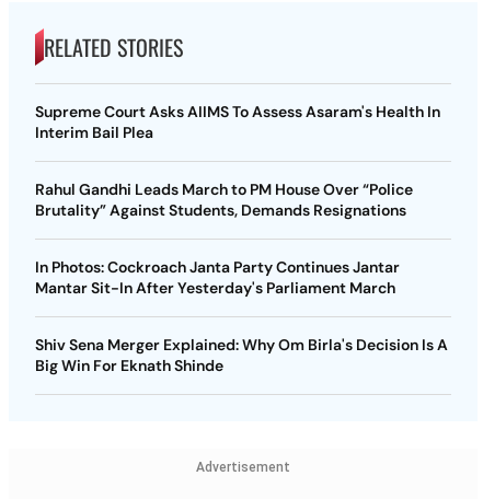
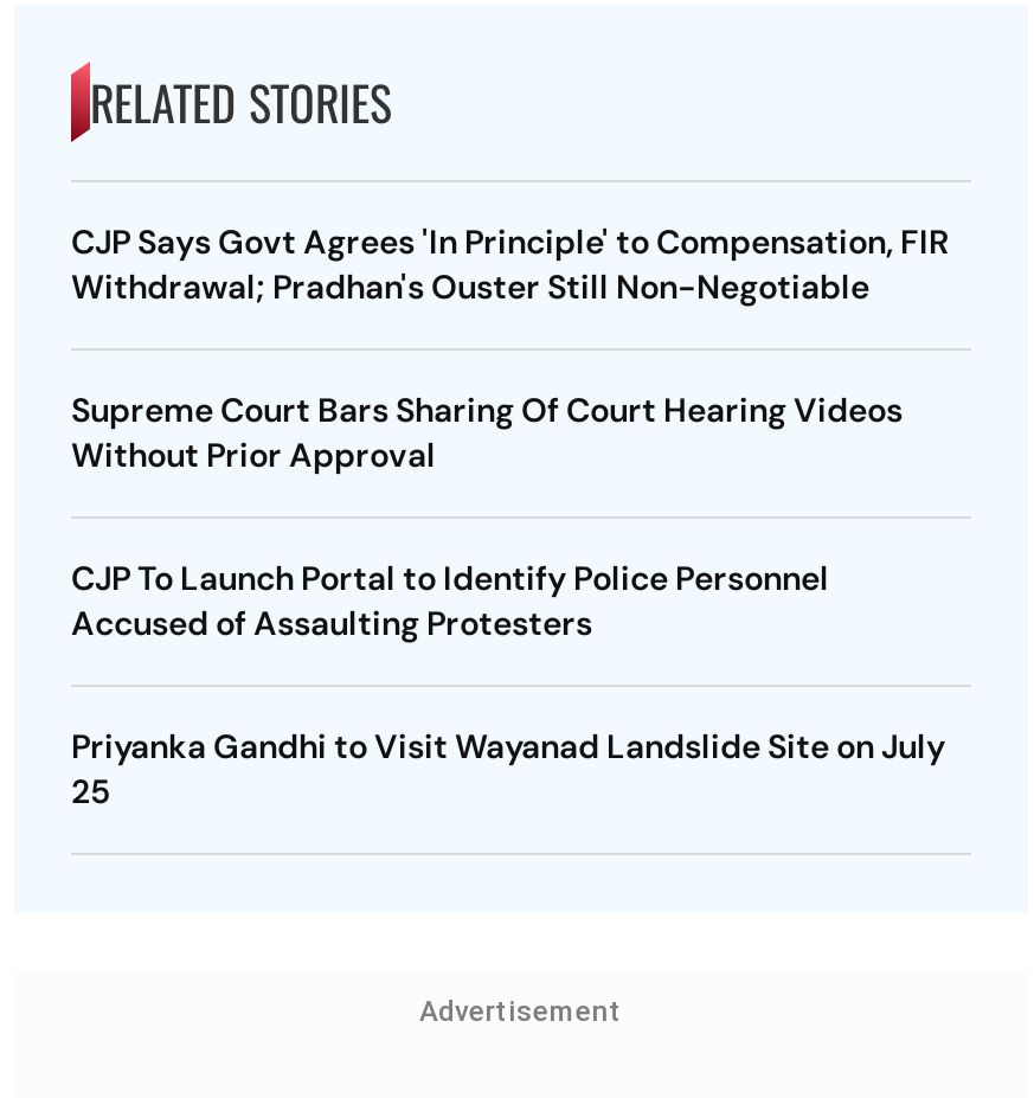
[35,102,440,143] Supreme Court Asks AIIMS To Assess Asaram's Health In | Interim Bail Plea -> [71,220,950,308] CJP Says Govt Agrees 'In Principle' to Compensation, FIR | Withdrawal; Pradhan's Ouster Still Non-Negotiable
[35,180,413,220] Rahul Gandhi Leads March to PM House Over “Police | Brutality” Against Students, Demands Resignations -> [71,388,903,476] Supreme Court Bars Sharing Of Court Hearing Videos | Without Prior Approval
[35,258,400,298] In Photos: Cockroach Janta Party Continues Jantar | Mantar Sit-In After Yesterday's Parliament March -> [71,556,829,644] CJP To Launch Portal to Identify Police Personnel | Accused of Assaulting Protesters
[35,335,448,376] Shiv Sena Merger Explained: Why Om Birla's Decision Is A | Big Win For Eknath Shinde -> [71,725,945,812] Priyanka Gandhi to Visit Wayanad Landslide Site on July | 25

